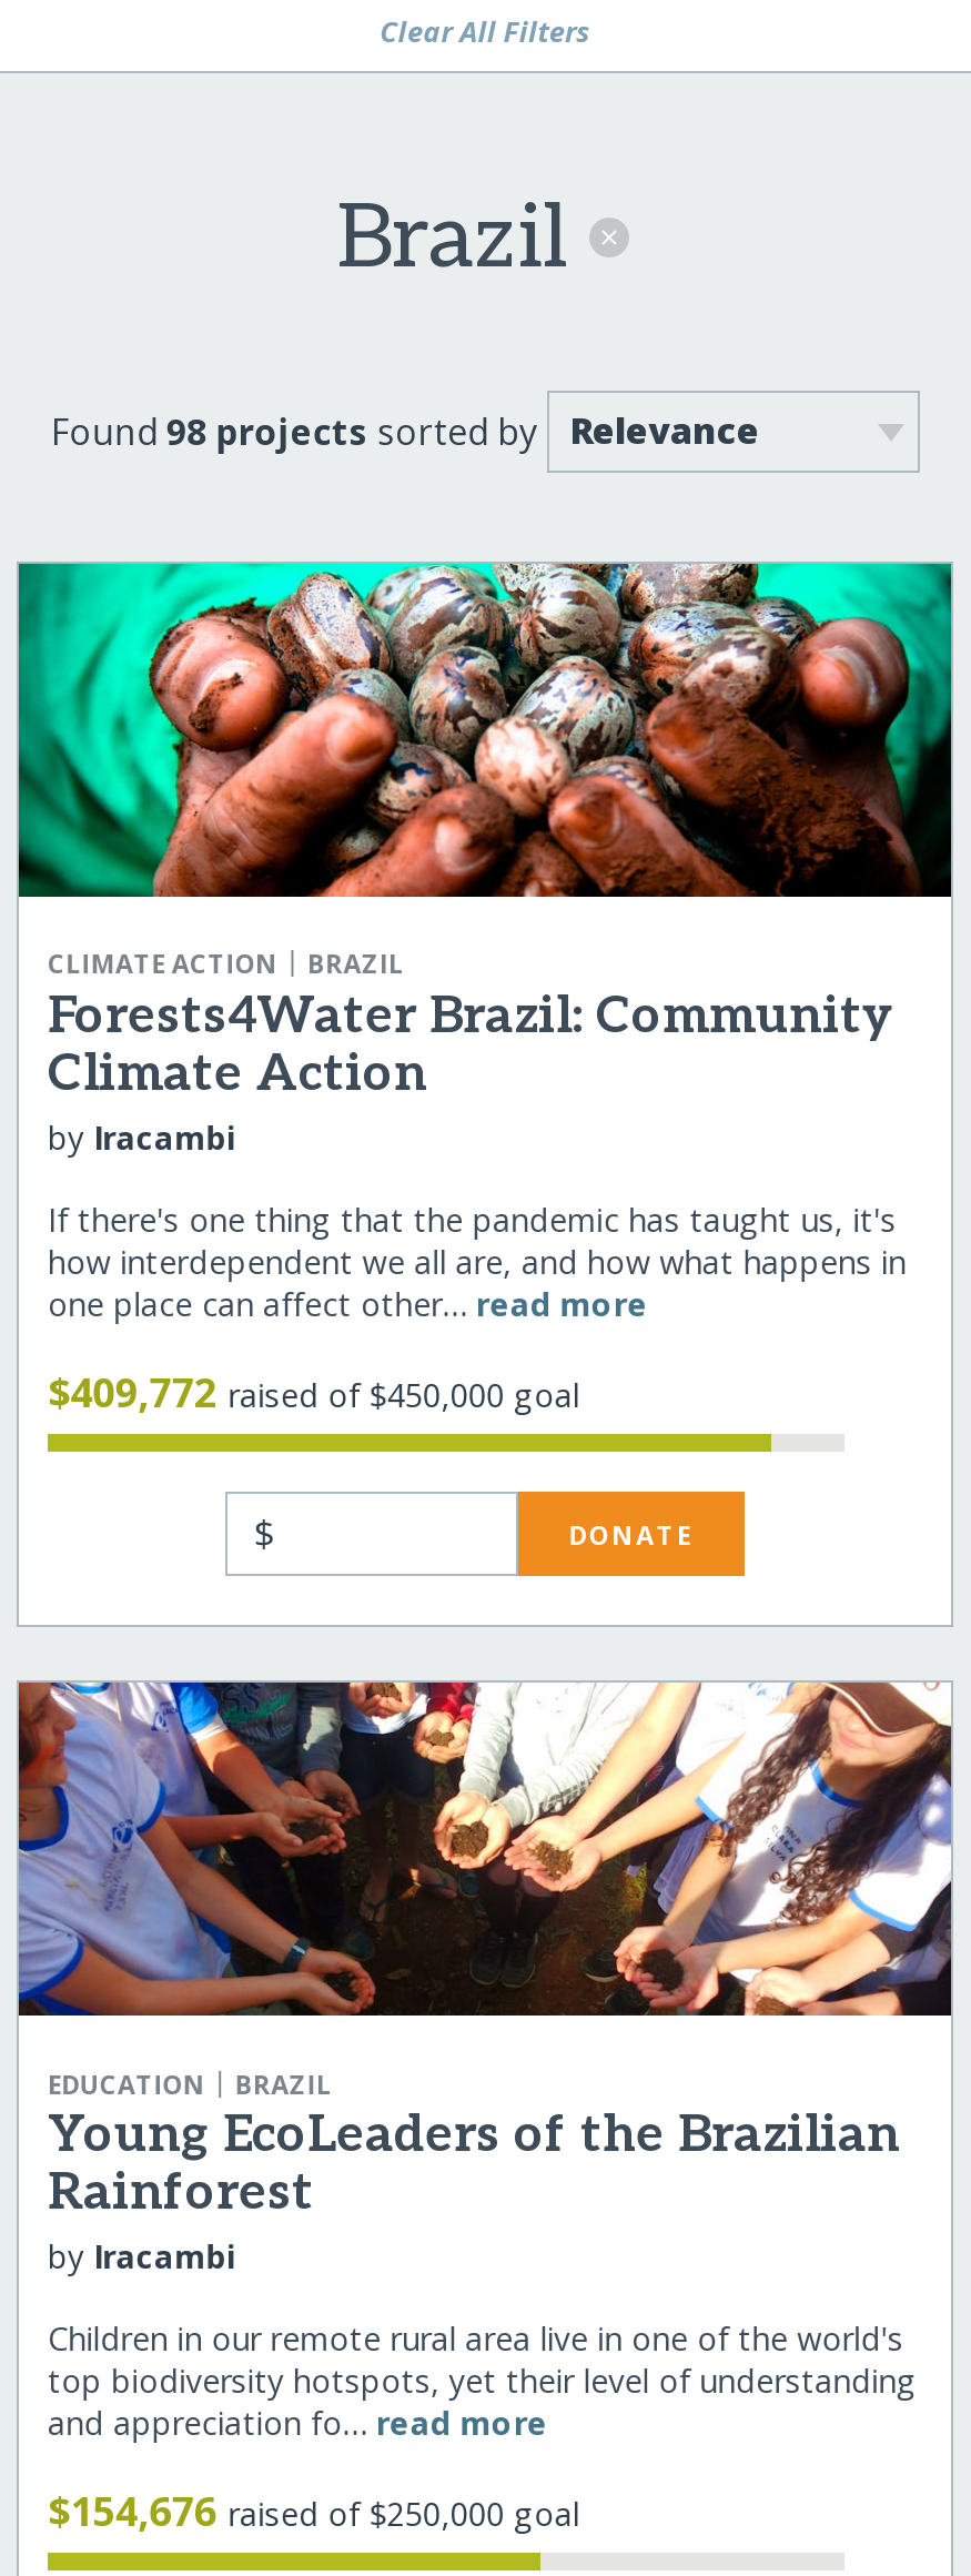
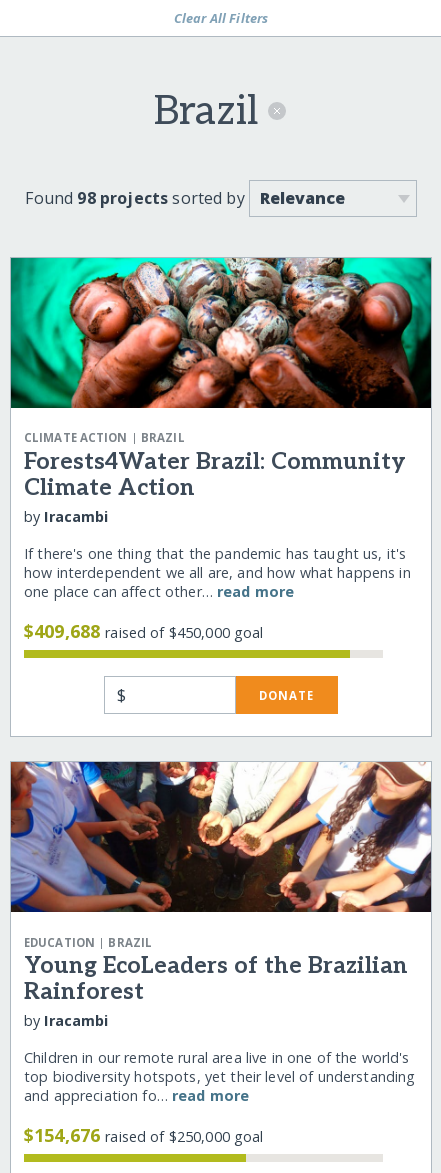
[48,1365,579,1419] $409,772 raised of $450,000 goal -> [24,619,264,643] $409,688 raised of $450,000 goal

